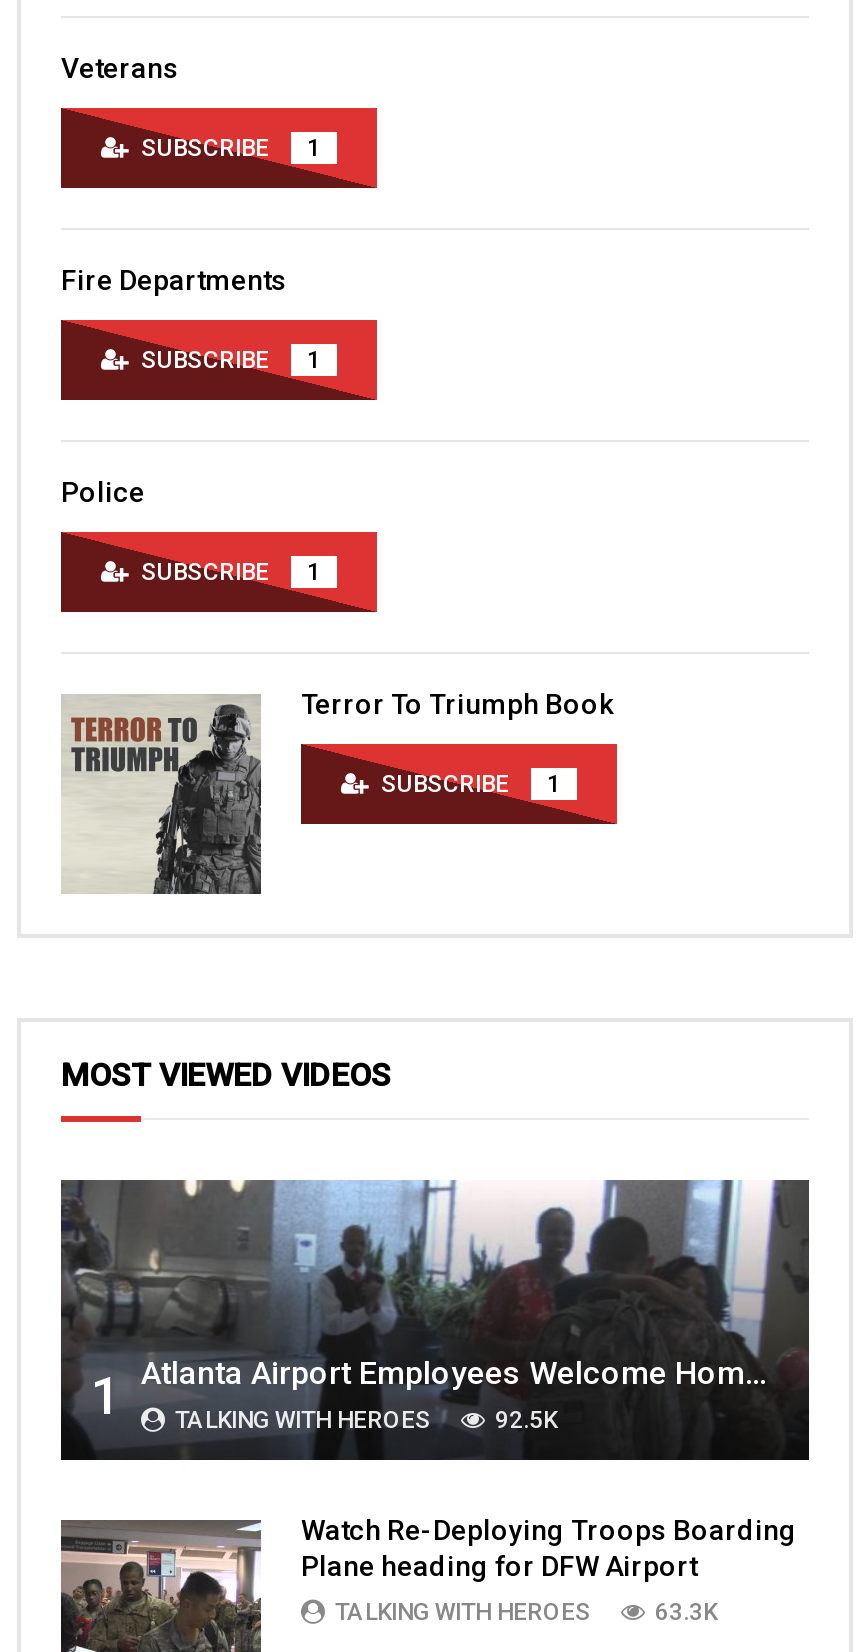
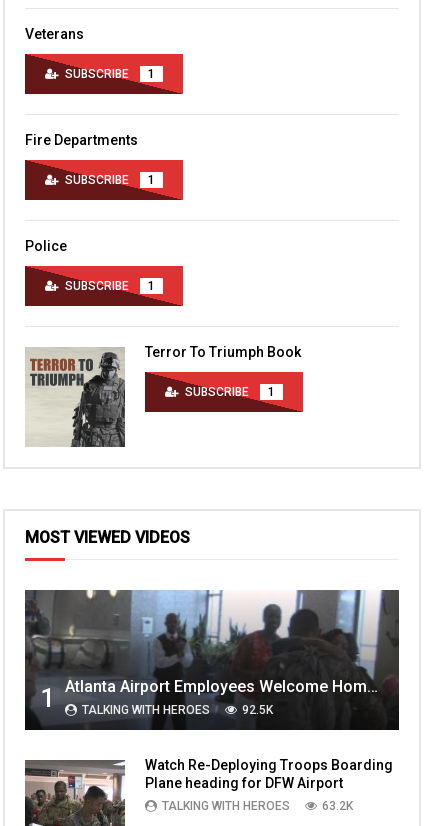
[655,1598,717,1626] 63.3K -> [322,799,353,813] 63.2K

